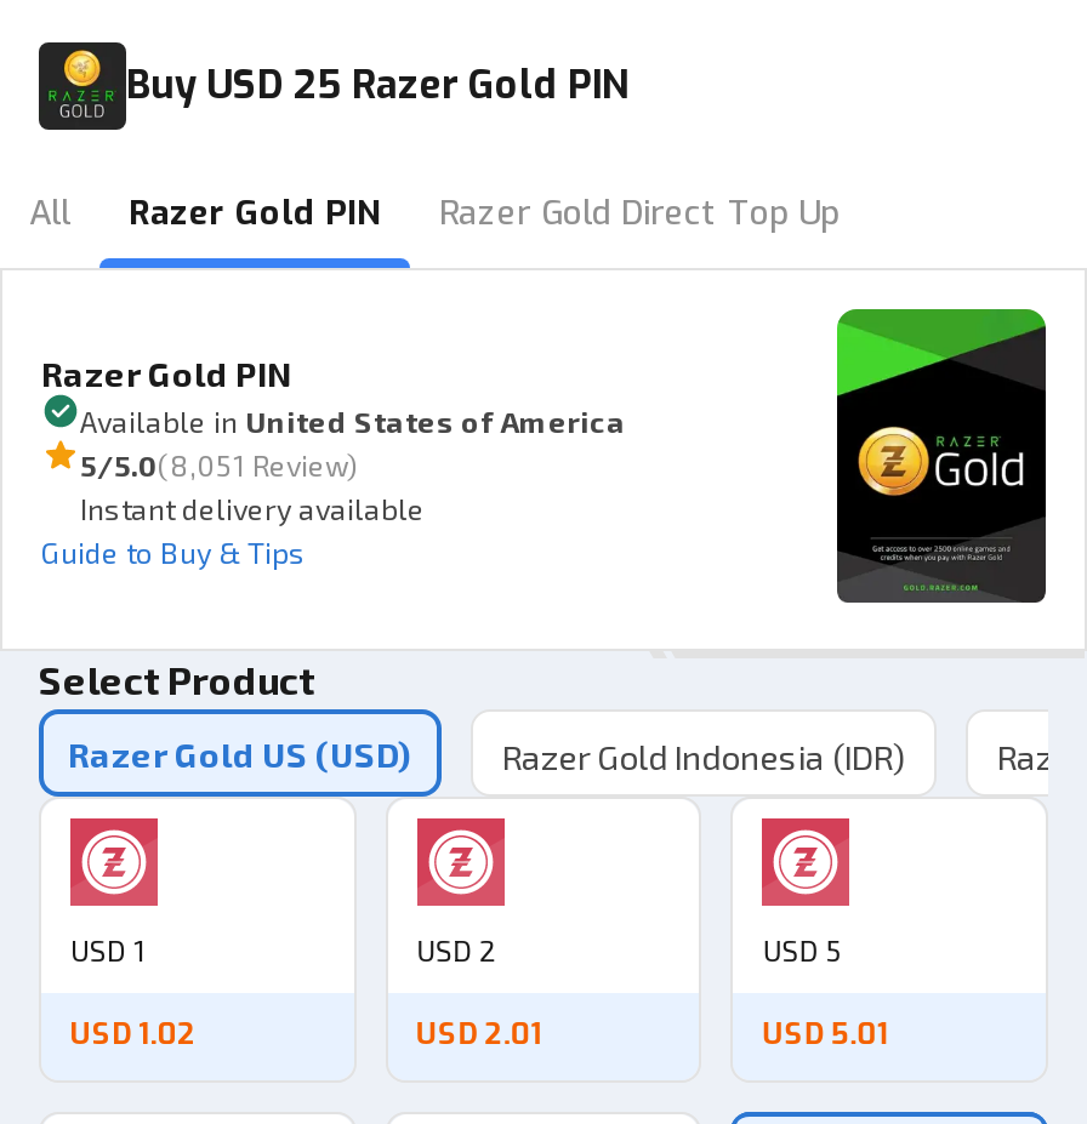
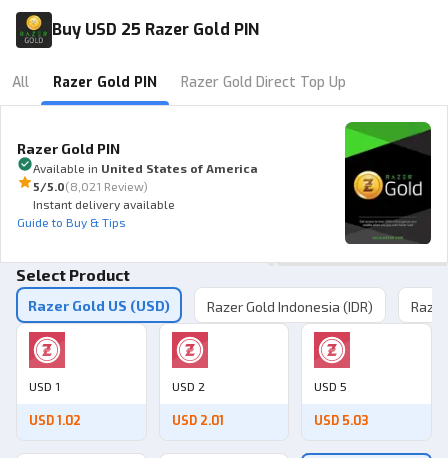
[80,446,359,480] 5/5.0(8,051 Review) -> [33,178,148,192] 5/5.0(8,021 Review)
[763,1015,889,1054] USD 5.01 -> [314,413,368,429] USD 5.03

